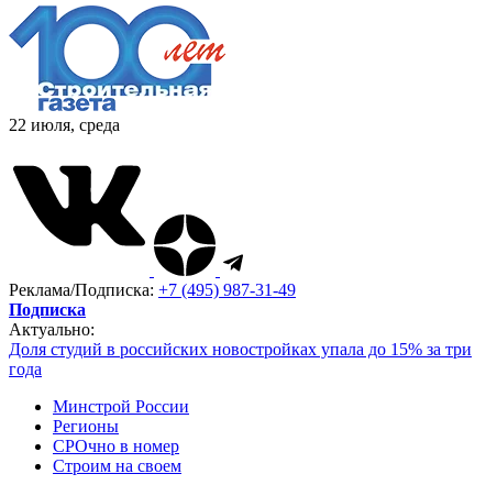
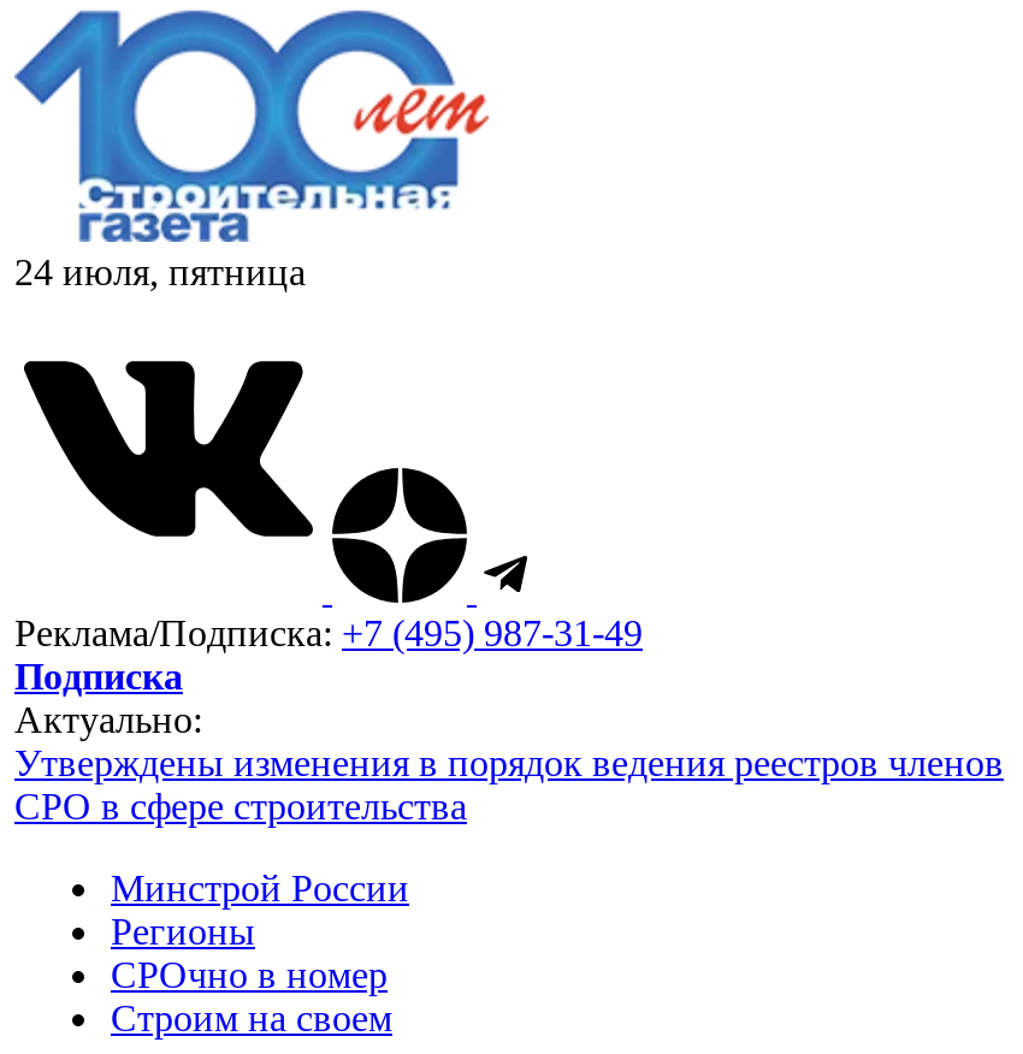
[9,115,120,134] 22 июля, среда -> [14,251,306,292] 24 июля, пятница
[9,340,472,378] Доля студий в российских новостройках упала до 15% за три | года -> [14,742,1004,827] Утверждены изменения в порядок ведения реестров членов | СРО в сфере строительства

